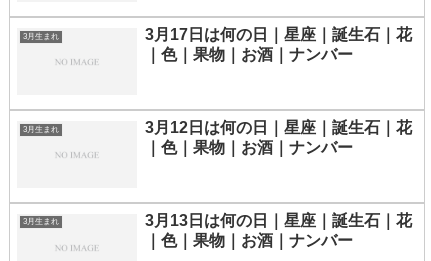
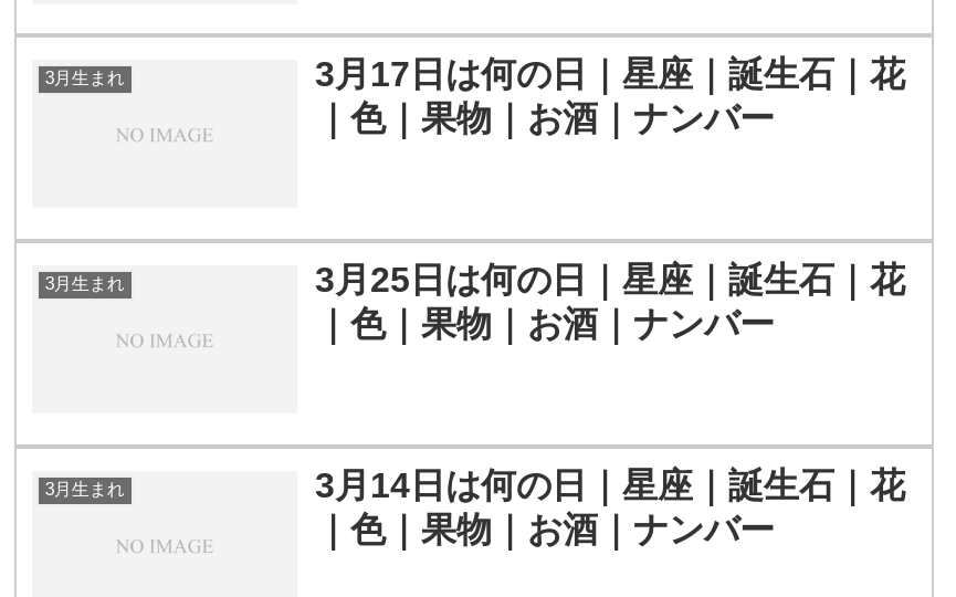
[145,119,412,136] 3月12日は何の日｜星座｜誕生石｜花 -> [315,260,905,298] 3月25日は何の日｜星座｜誕生石｜花
[145,211,412,228] 3月13日は何の日｜星座｜誕生石｜花 -> [315,465,905,503] 3月14日は何の日｜星座｜誕生石｜花

